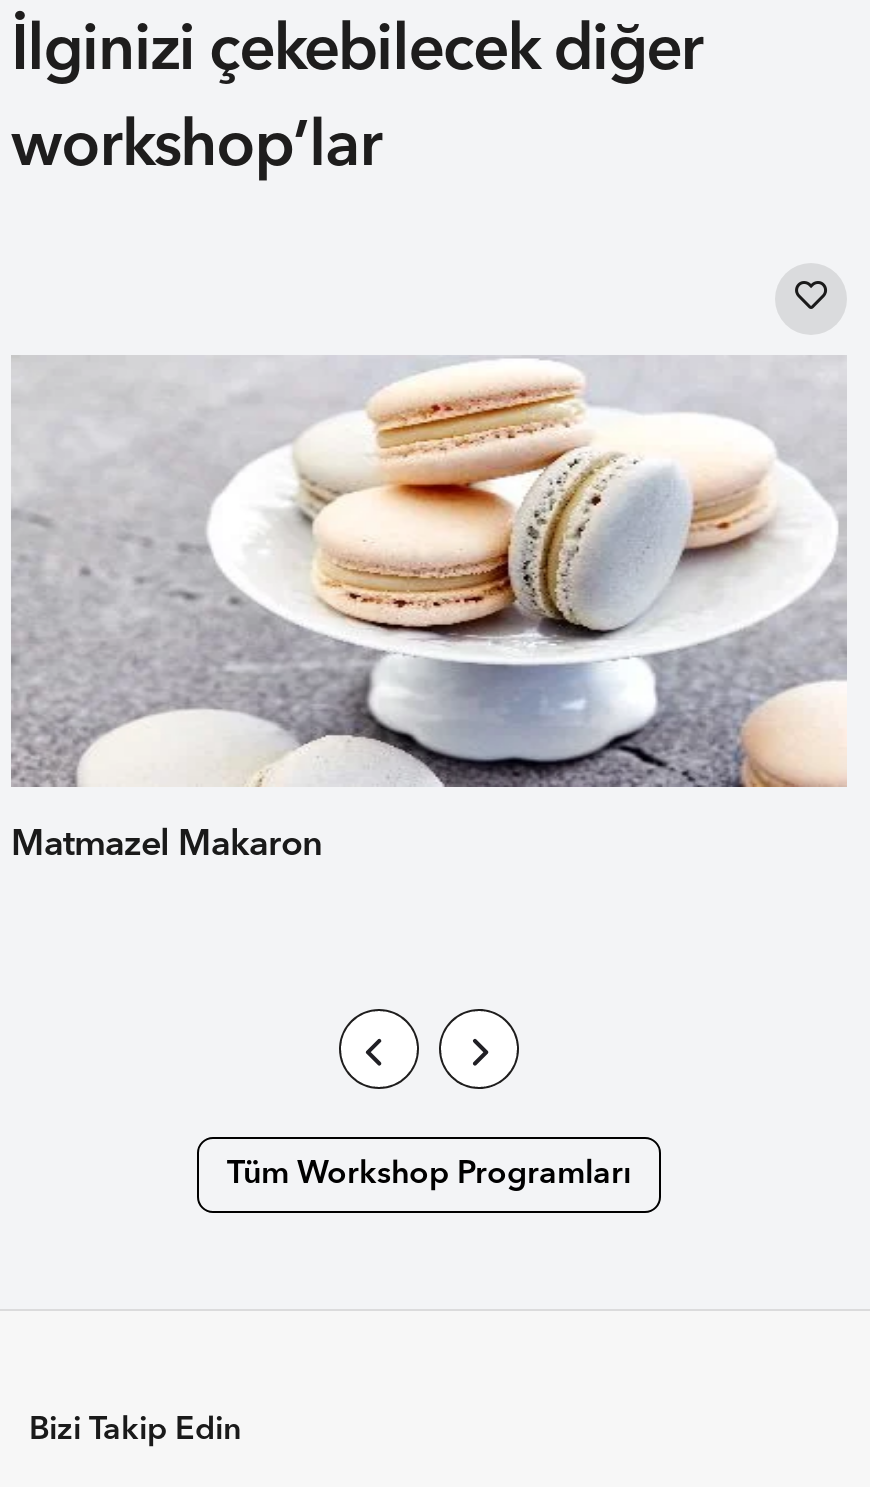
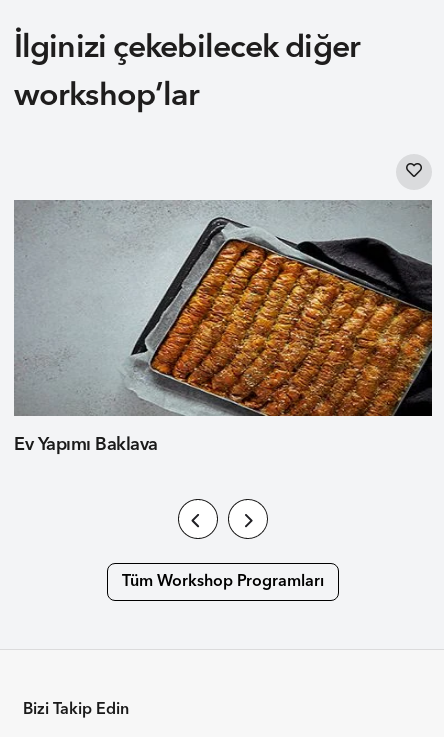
[11,357,847,863] [image] | Matmazel Makaron -> [14,200,433,454] [image] | Ev Yapımı Baklava

